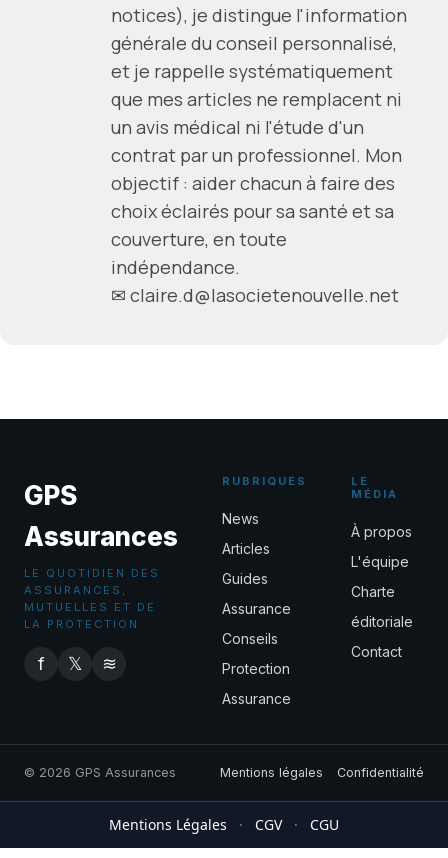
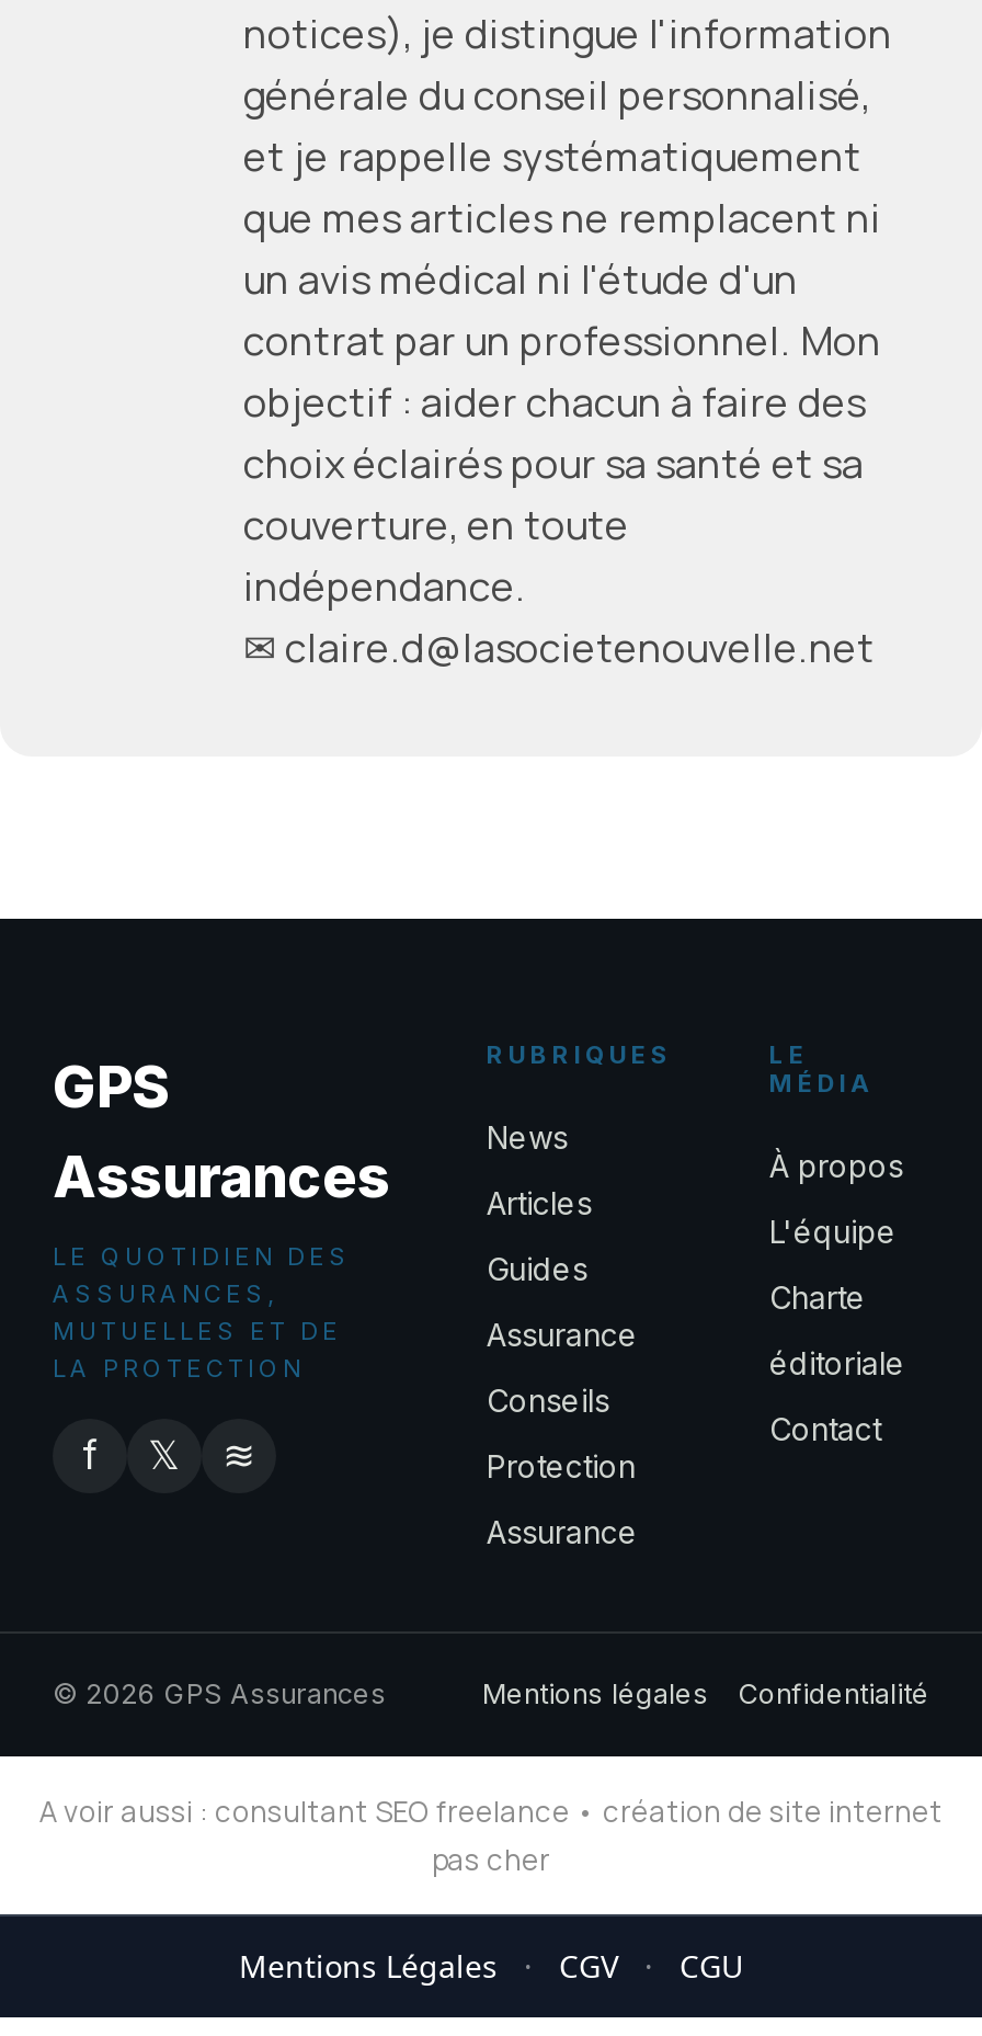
none -> [39,1791,943,1878] A voir aussi : consultant SEO freelance • création de site internet | pas cher

